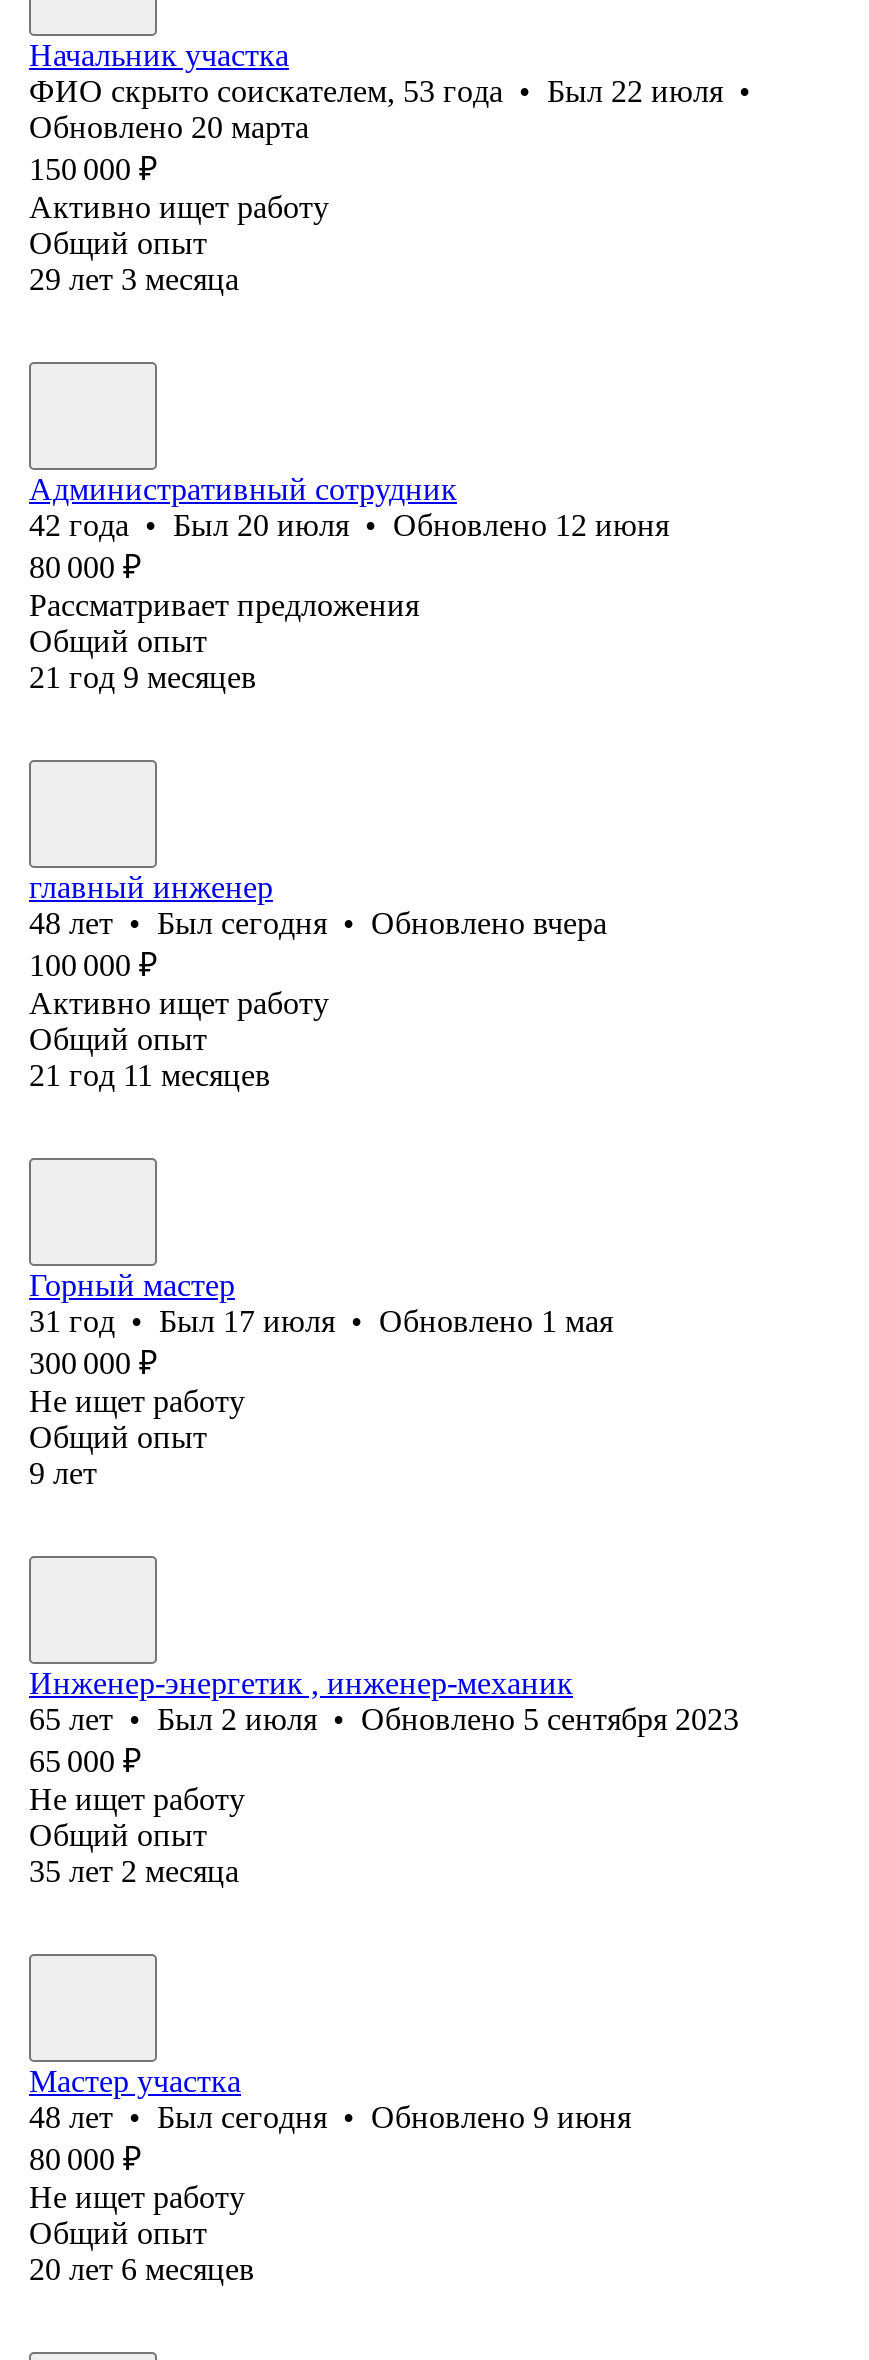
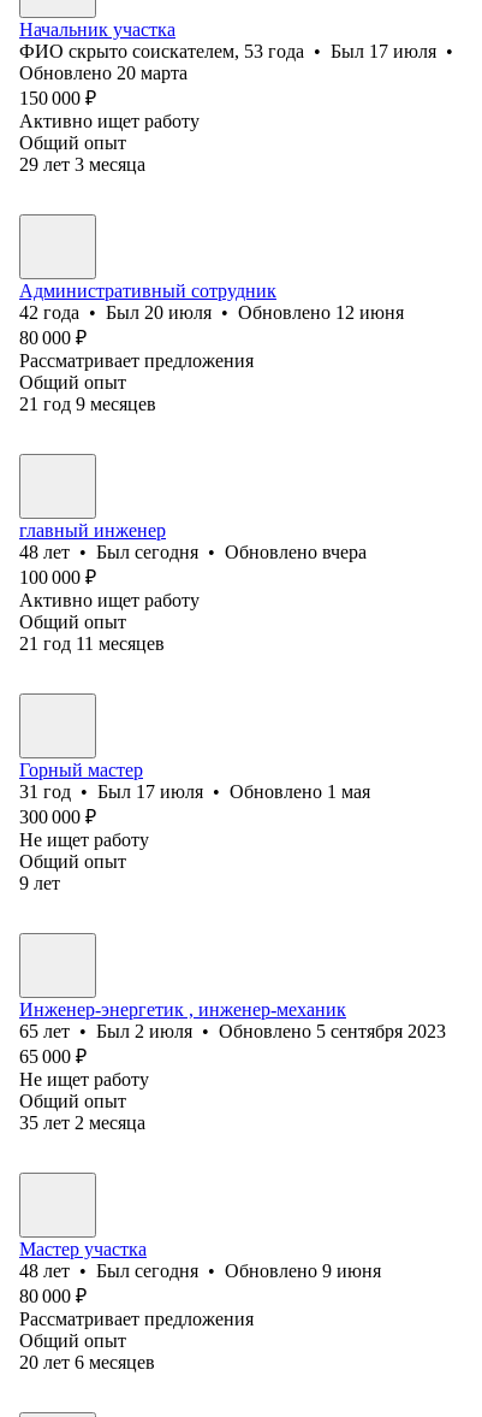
[29,74,751,108] ФИО скрыто соискателем, 53 года • Был 22 июля • -> [19,41,453,61] ФИО скрыто соискателем, 53 года • Был 17 июля •
[29,2180,245,2214] Не ищет работу -> [19,1309,254,1329] Рассматривает предложения

